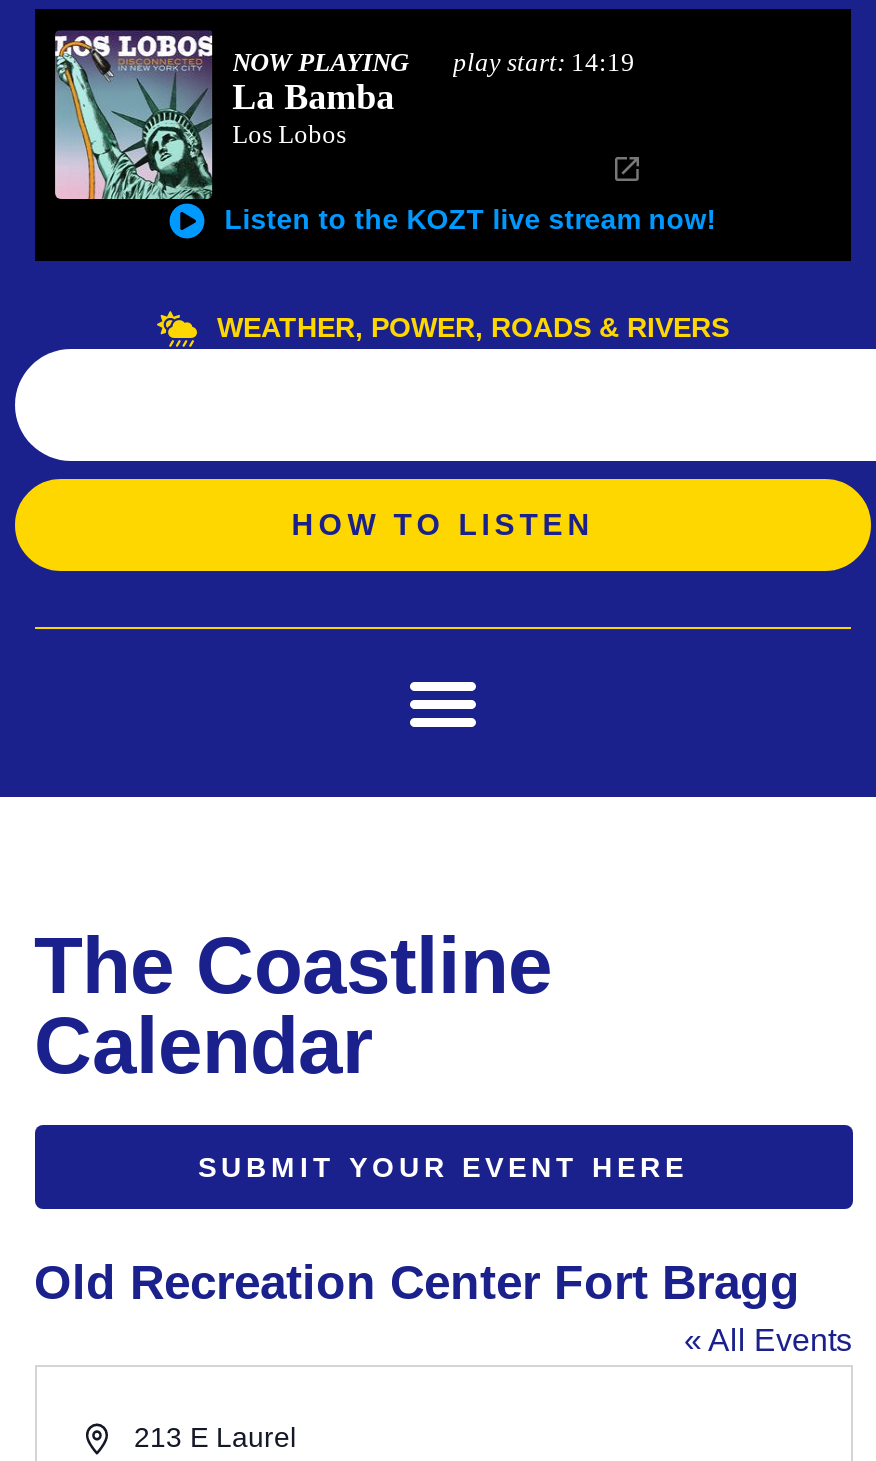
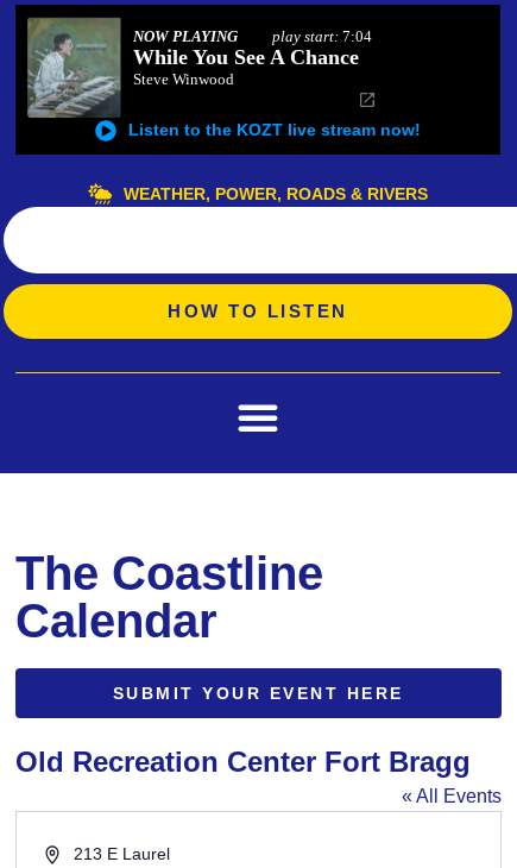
[55,31,635,201] [image] | play start: 14:19 | La Bamba | Los Lobos -> [27,18,372,118] [image] | play start: 7:04 | While You See A Chance | Steve Winwood

